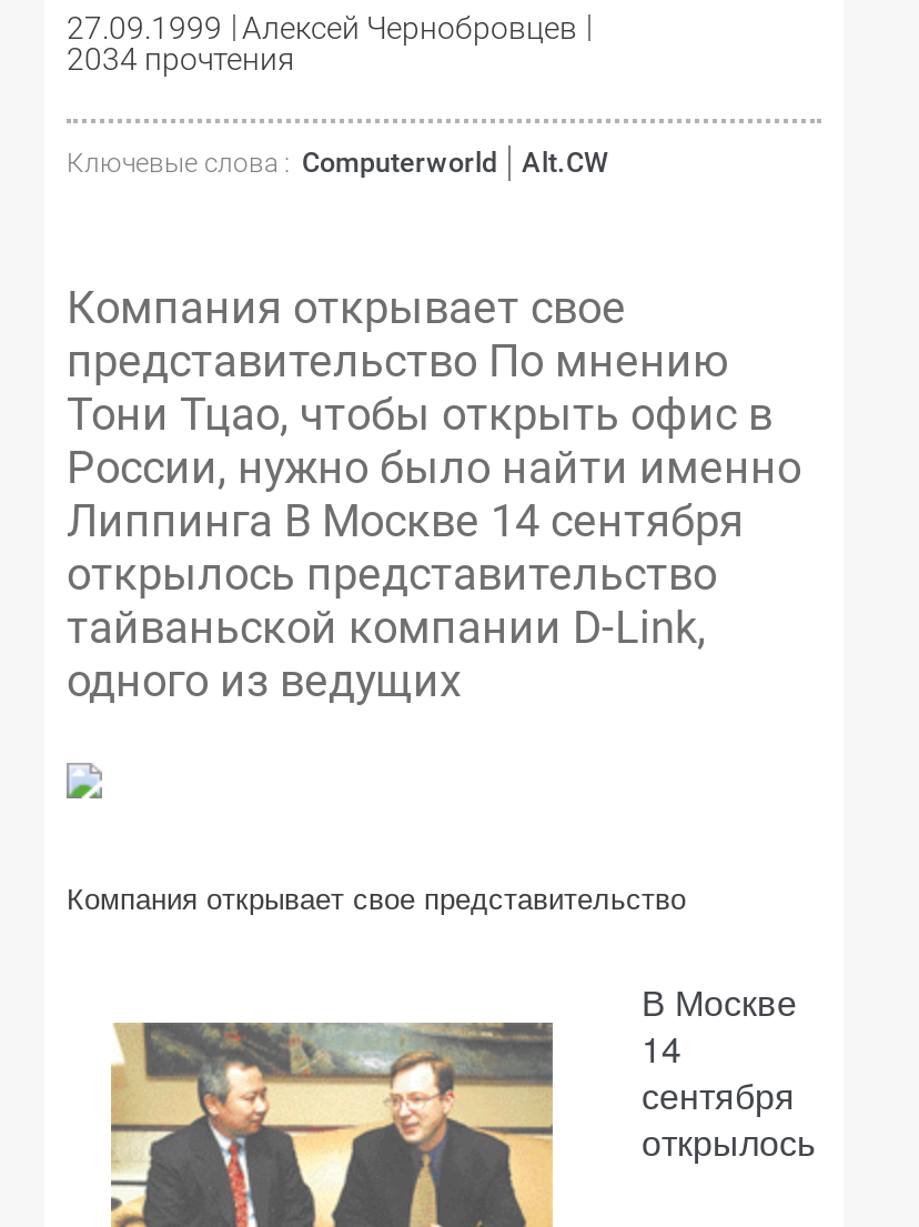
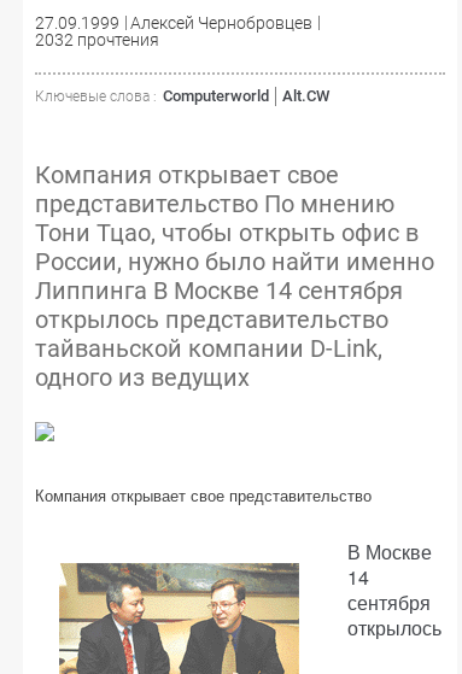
[67,41,295,77] 2034 прочтения -> [35,30,159,49] 2032 прочтения

